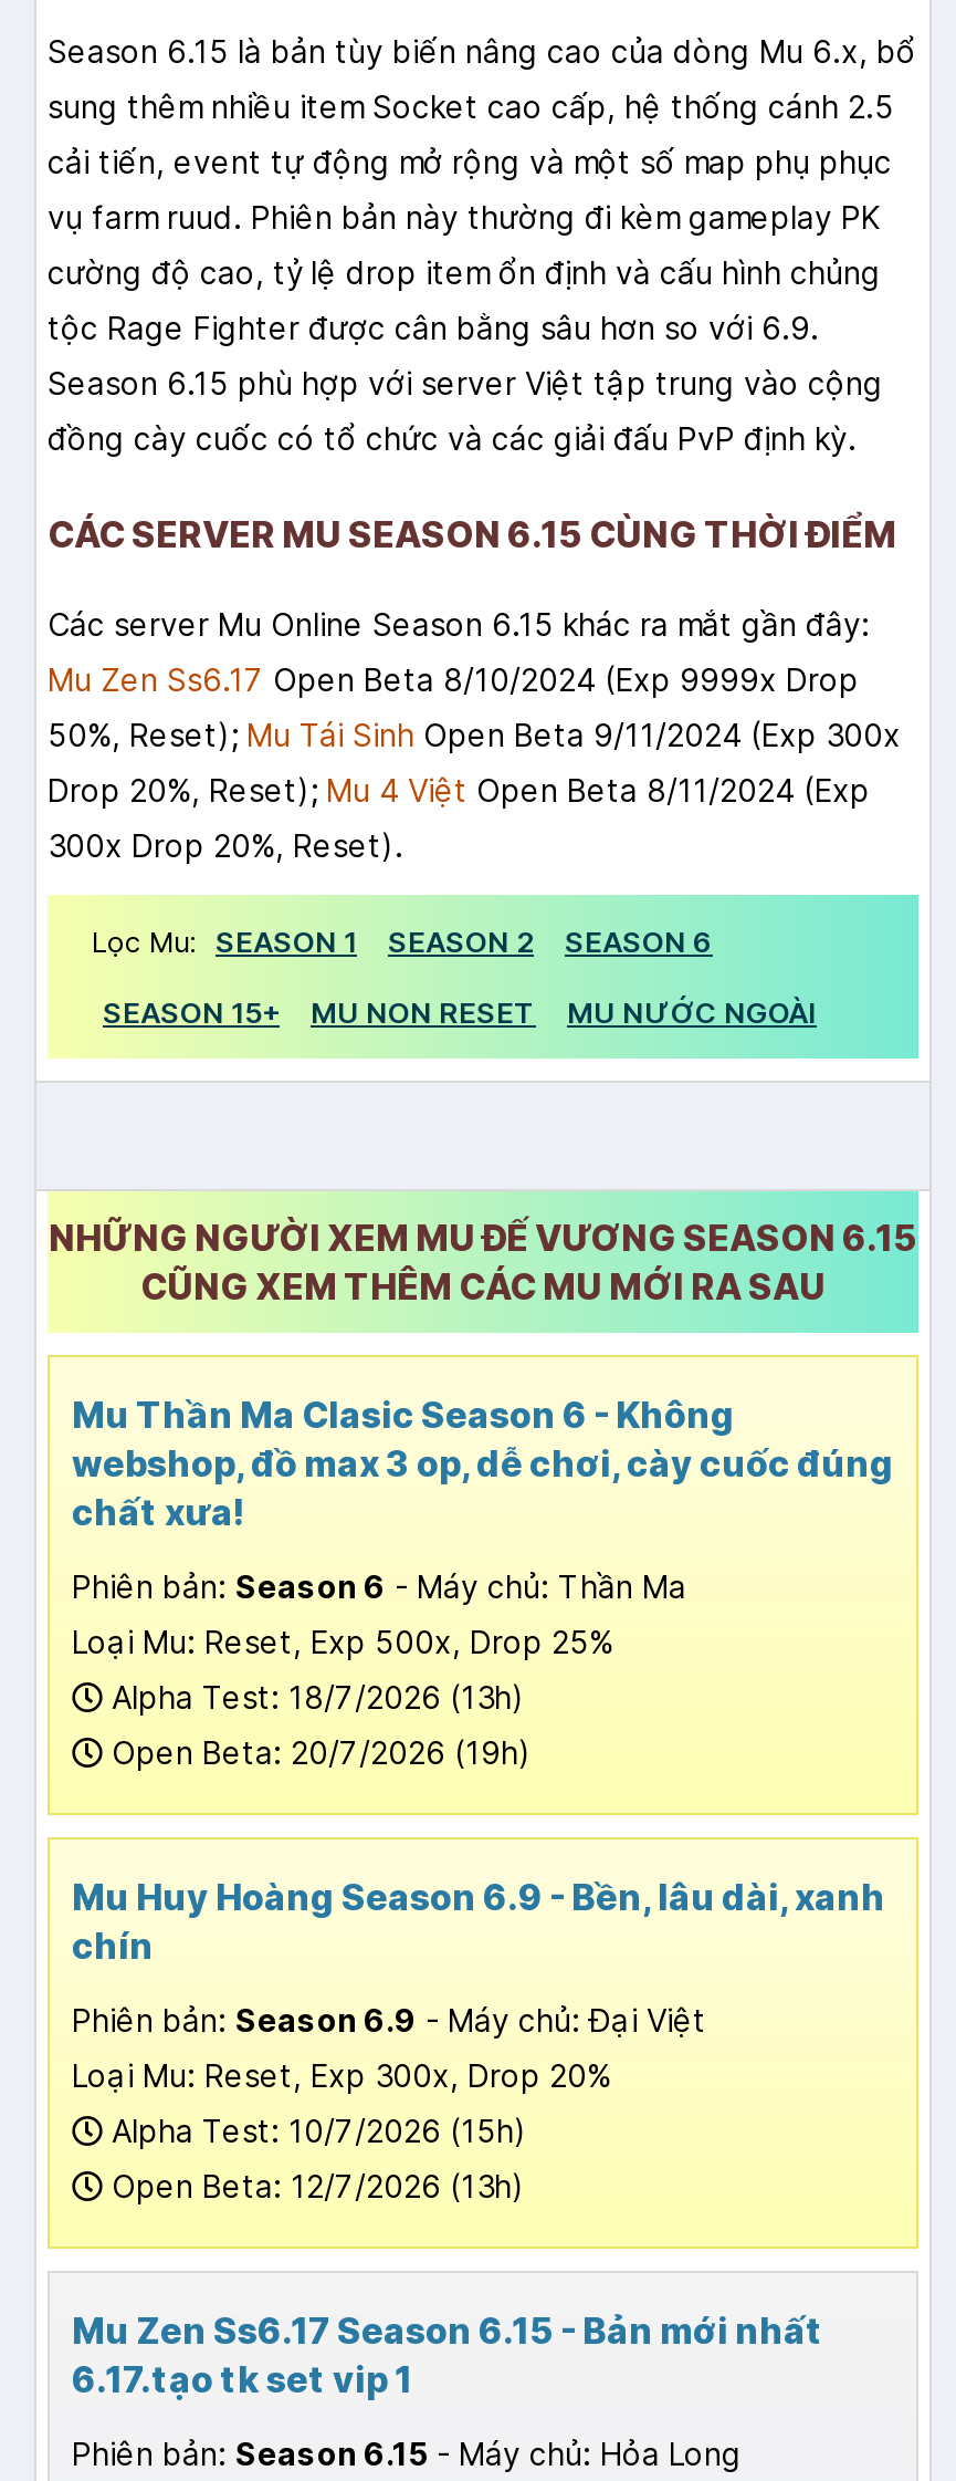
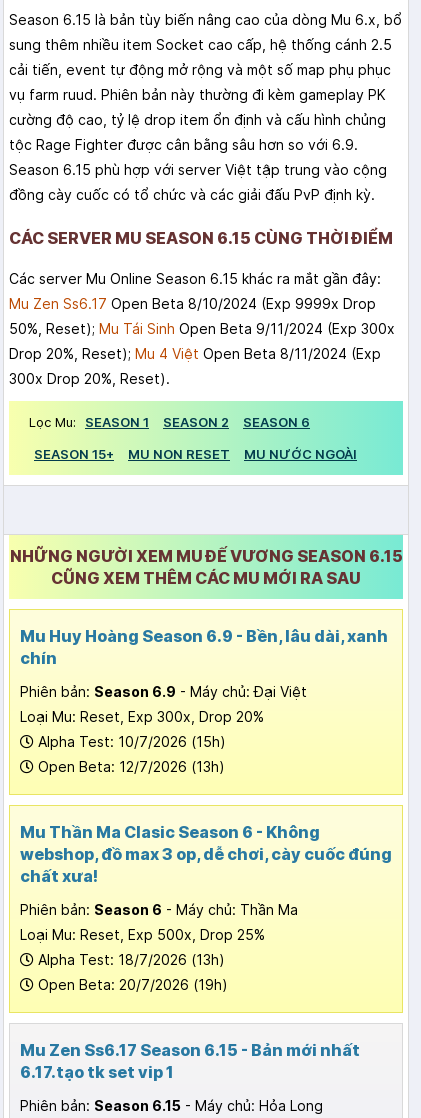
moved [72,1393,894,1771] -> [20,822,392,993]: Mu Thần Ma Clasic Season 6 - Không | webshop, đồ max 3 op, dễ chơi, cày cuốc đúng | chất xưa! | Phiên bản: Season 6 - Máy chủ: Thần Ma | Loại Mu: Reset, Exp 500x, Drop 25% | Alpha Test: 18/7/2026 (13h) | Open Beta: 20/7/2026 (19h)
moved [72,1875,885,2204] -> [20,626,388,775]: Mu Huy Hoàng Season 6.9 - Bền, lâu dài, xanh | chín | Phiên bản: Season 6.9 - Máy chủ: Đại Việt | Loại Mu: Reset, Exp 300x, Drop 20% | Alpha Test: 10/7/2026 (15h) | Open Beta: 12/7/2026 (13h)

